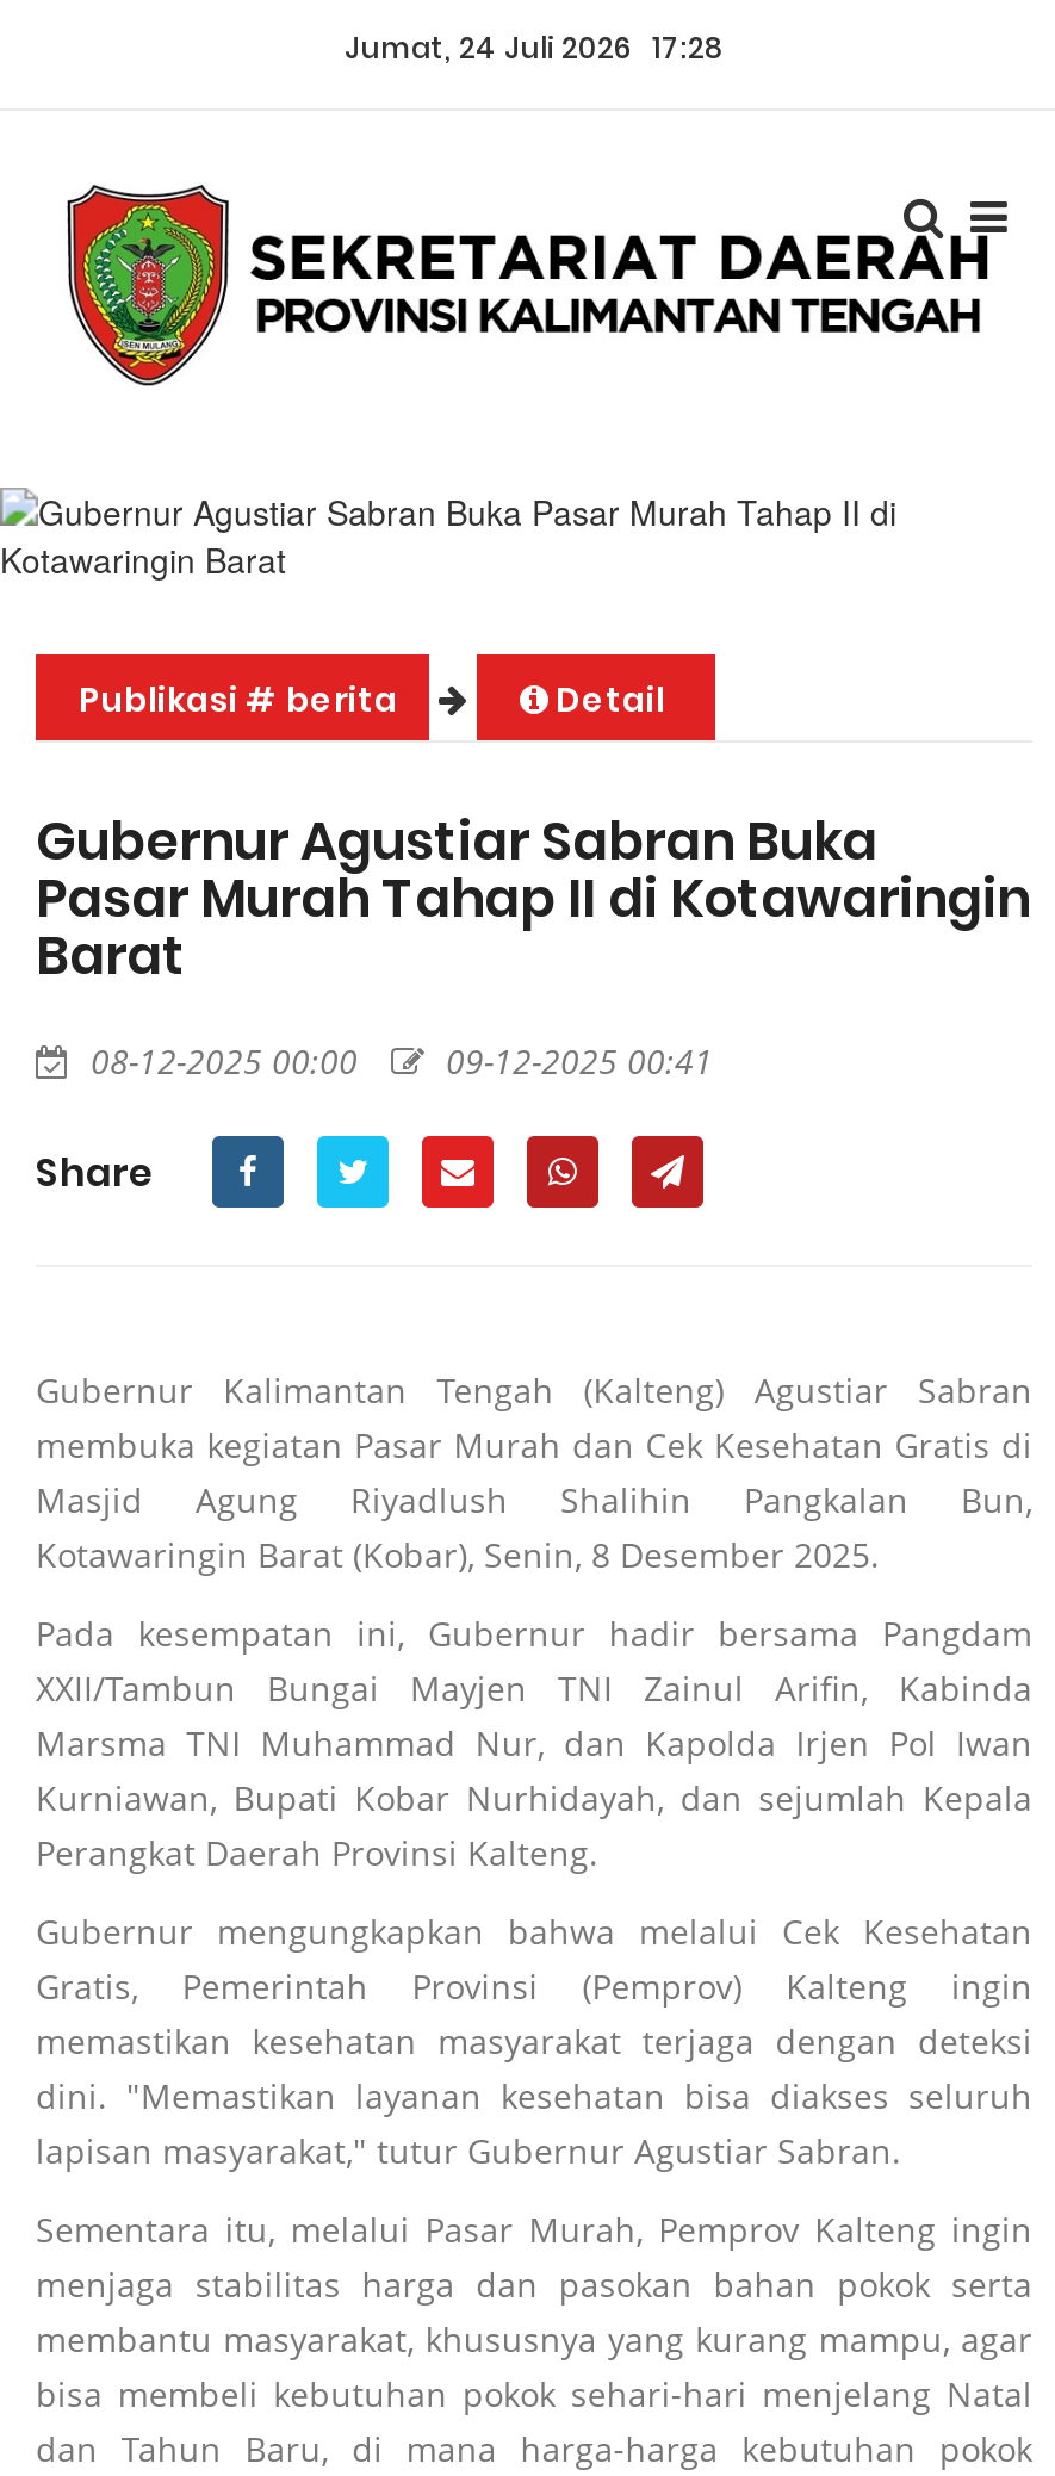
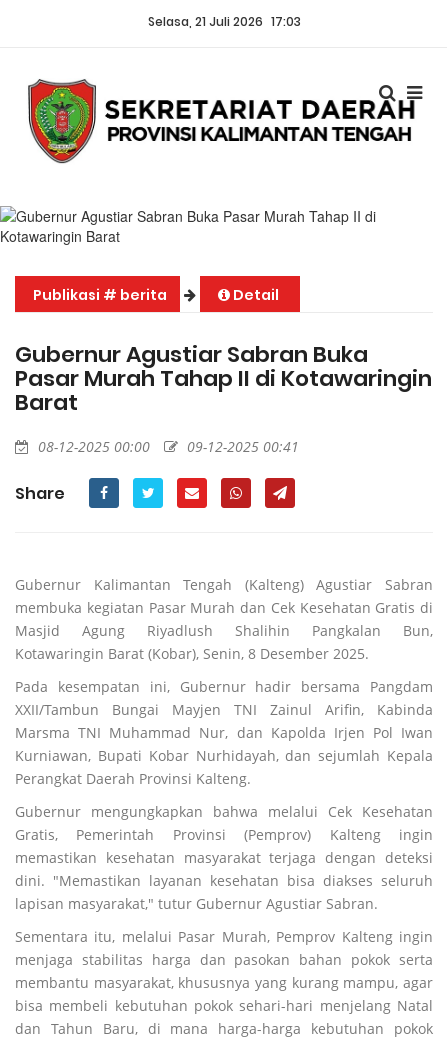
[345,27,724,68] Jumat, 24 Juli 2026 17:28 -> [147,13,300,30] Selasa, 21 Juli 2026 17:03

